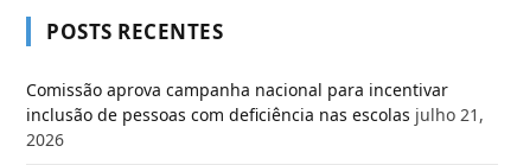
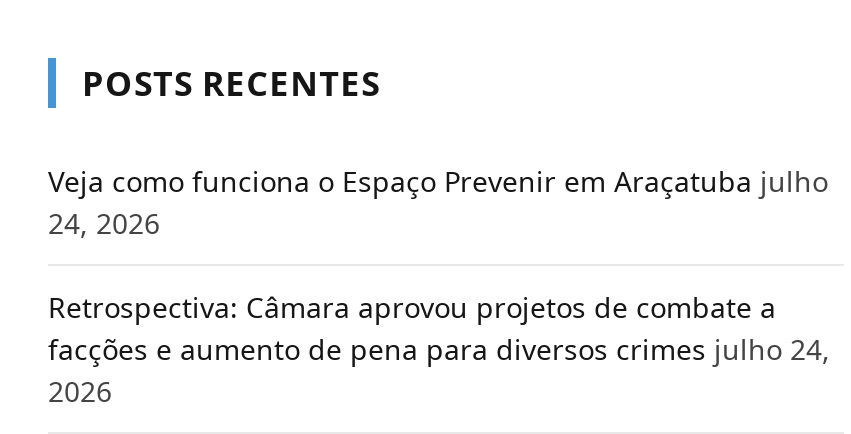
[26,78,484,126] Comissão aprova campanha nacional para incentivar | inclusão de pessoas com deficiência nas escolas julho 21, -> [48,162,830,368] Veja como funciona o Espaço Prevenir em Araçatuba julho | 24, 2026 | Retrospectiva: Câmara aprovou projetos de combate a | facções e aumento de pena para diversos crimes julho 24,

